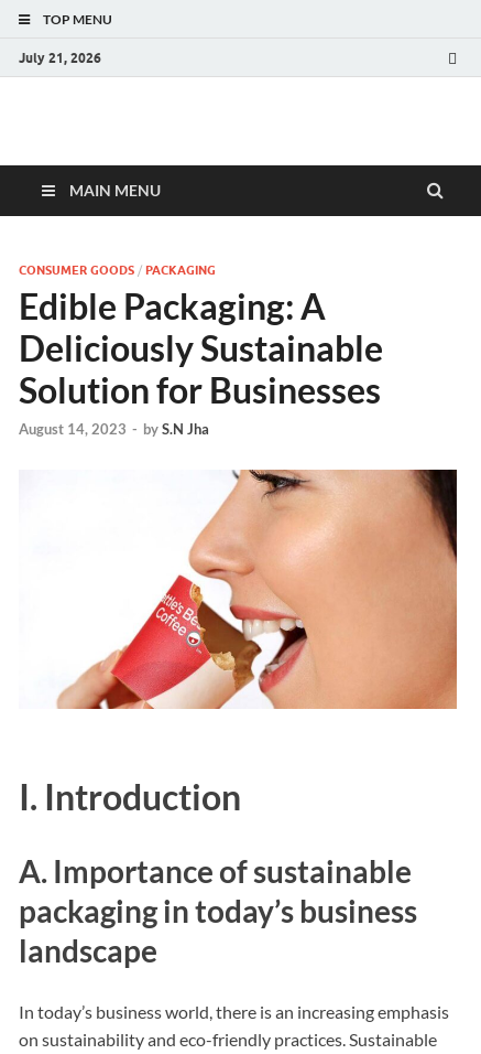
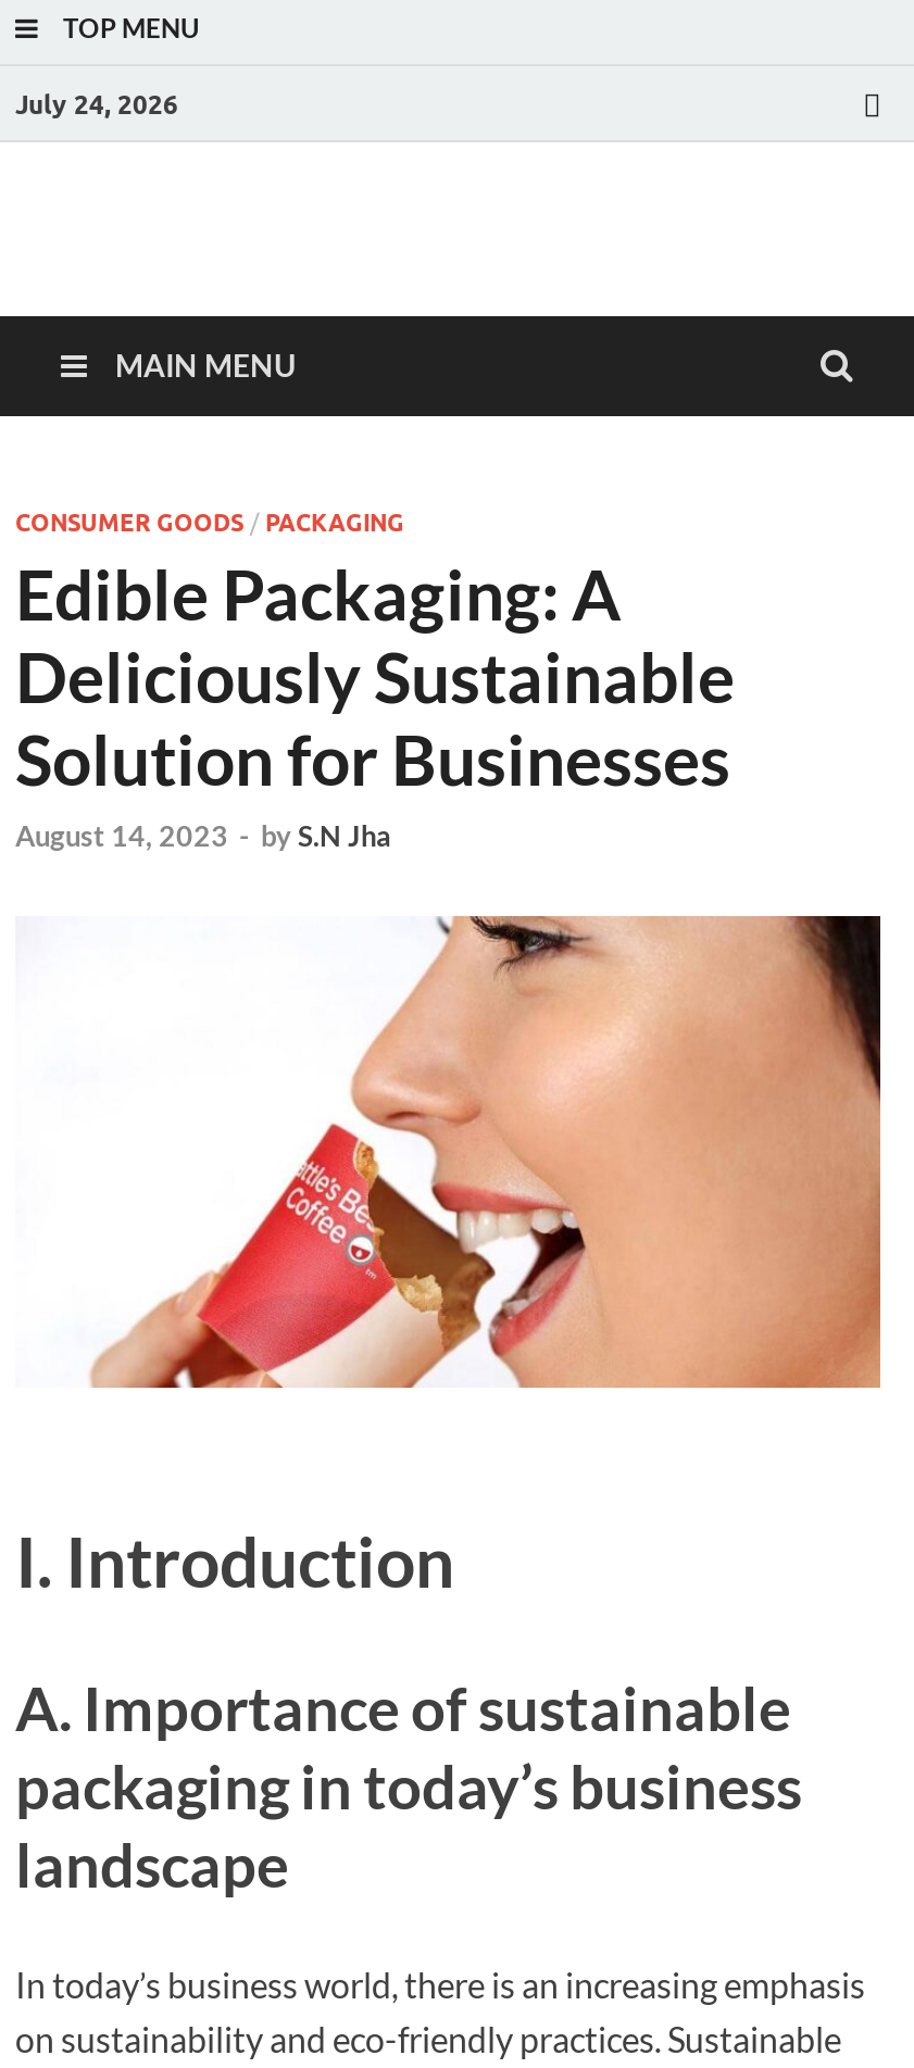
[19,49,101,66] July 21, 2026 -> [15,87,178,120] July 24, 2026

